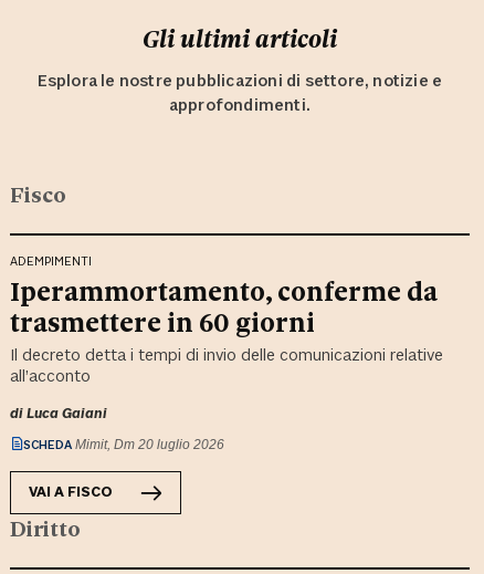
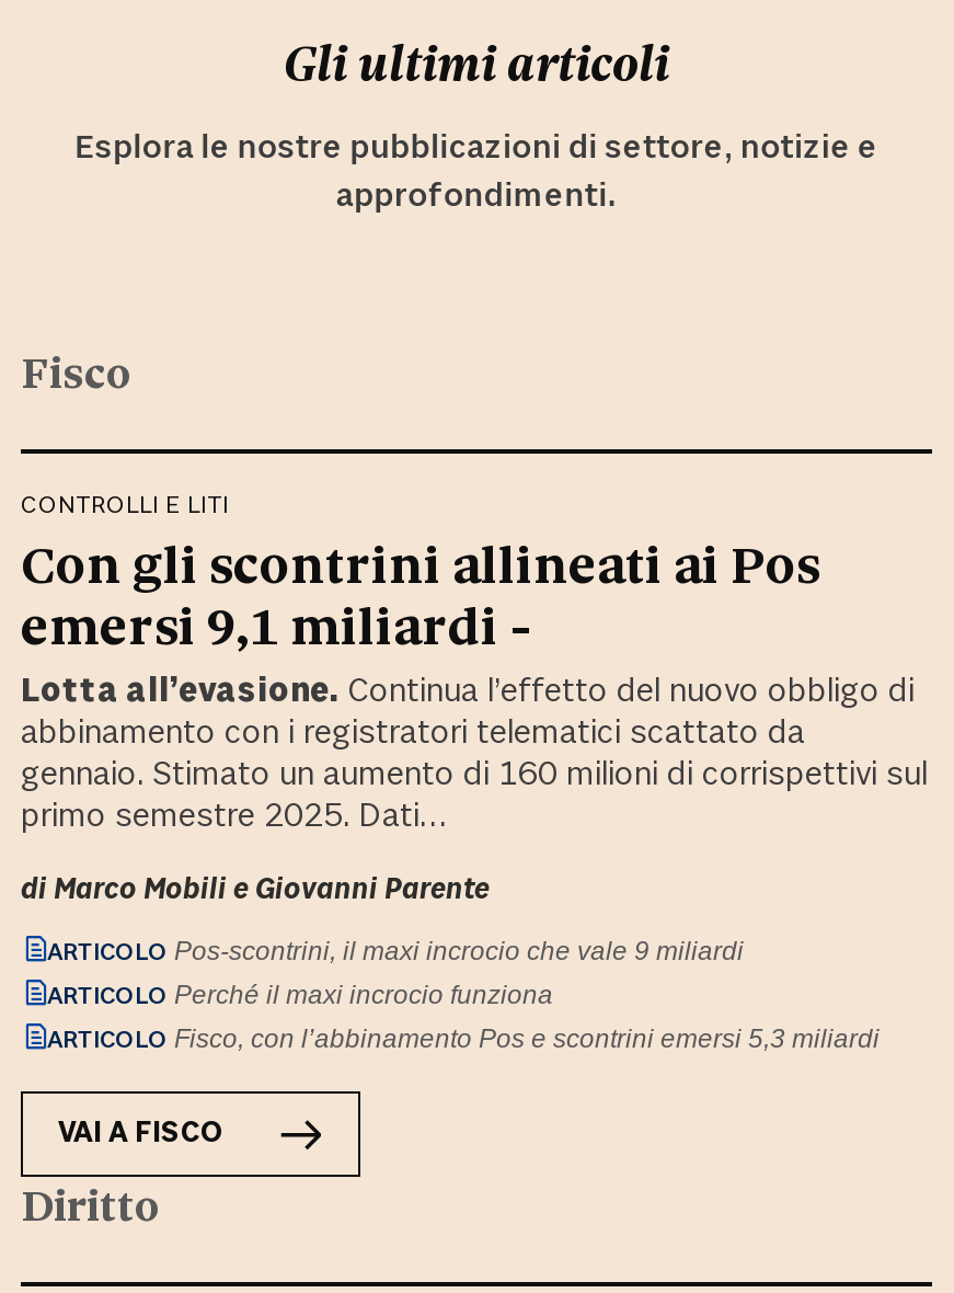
[10,253,443,387] ADEMPIMENTI | Iperammortamento, conferme da | trasmettere in 60 giorni | Il decreto detta i tempi di invio delle comunicazioni relative | all’acconto -> [21,488,928,838] CONTROLLI E LITI | Con gli scontrini allineati ai Pos | emersi 9,1 miliardi - | Lotta all’evasione. Continua l’effetto del nuovo obbligo di | abbinamento con i registratori telematici scattato da | gennaio. Stimato un aumento di 160 milioni di corrispettivi sul | primo semestre 2025. Dati…
[10,405,107,423] di Luca Gaiani -> [21,873,490,908] di Marco Mobili e Giovanni Parente
[23,437,224,454] SCHEDA Mimit, Dm 20 luglio 2026 -> [47,936,880,1057] ARTICOLO Pos-scontrini, il maxi incrocio che vale 9 miliardi | ARTICOLO Perché il maxi incrocio funziona | ARTICOLO Fisco, con l’abbinamento Pos e scontrini emersi 5,3 miliardi

